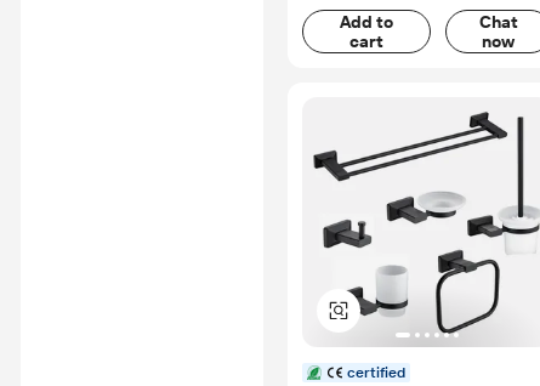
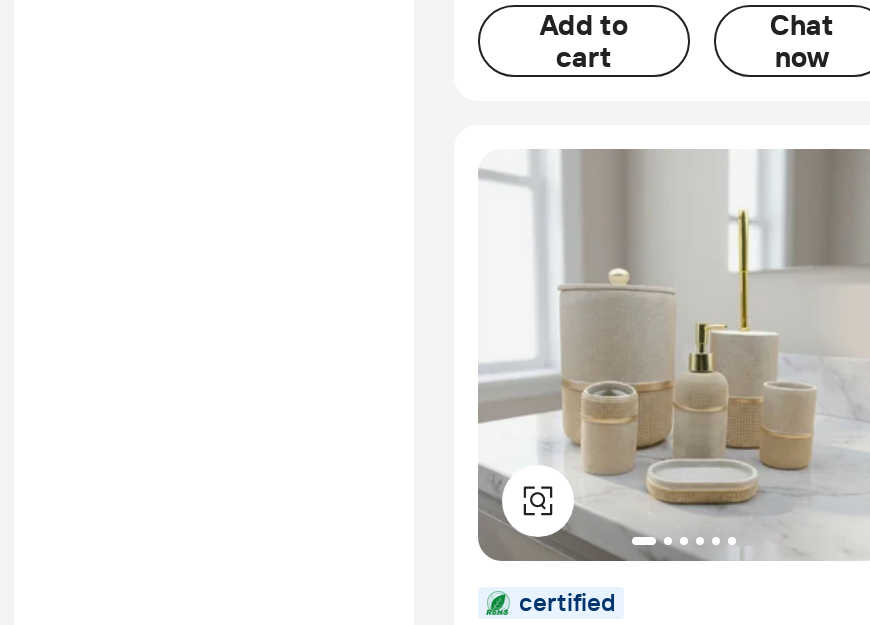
[302,97,536,347] [image] -> [476,147,864,563] [image]

